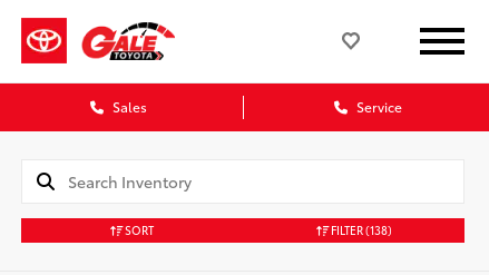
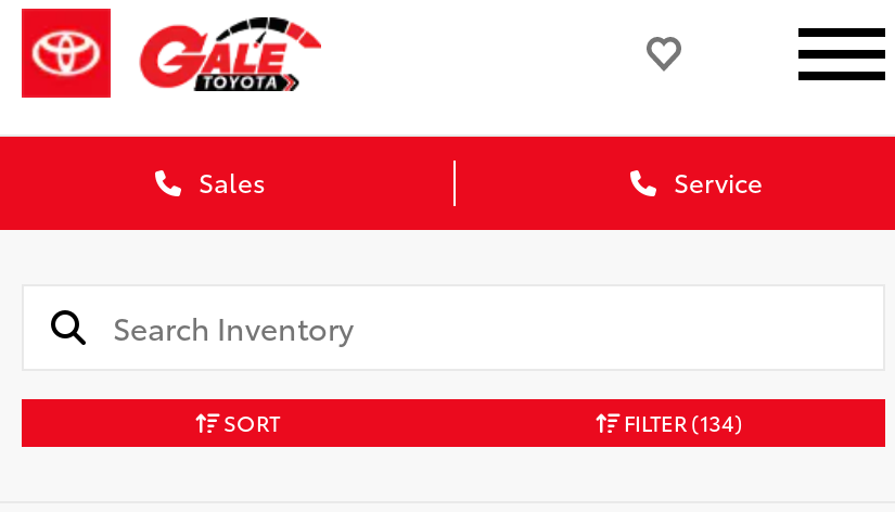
[328,221,392,238] FILTER (138) -> [619,405,743,438] FILTER (134)

